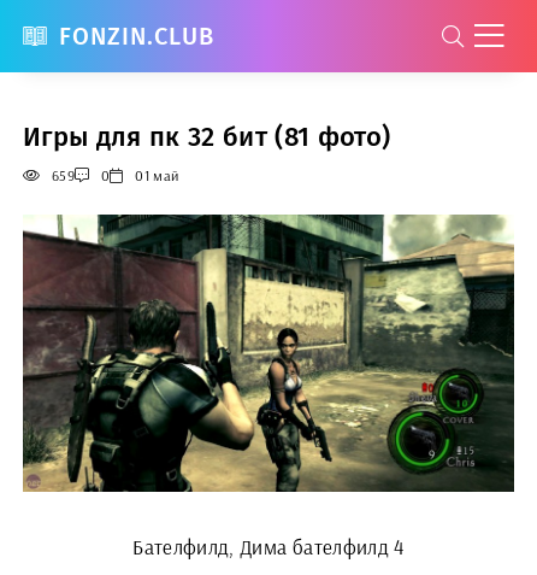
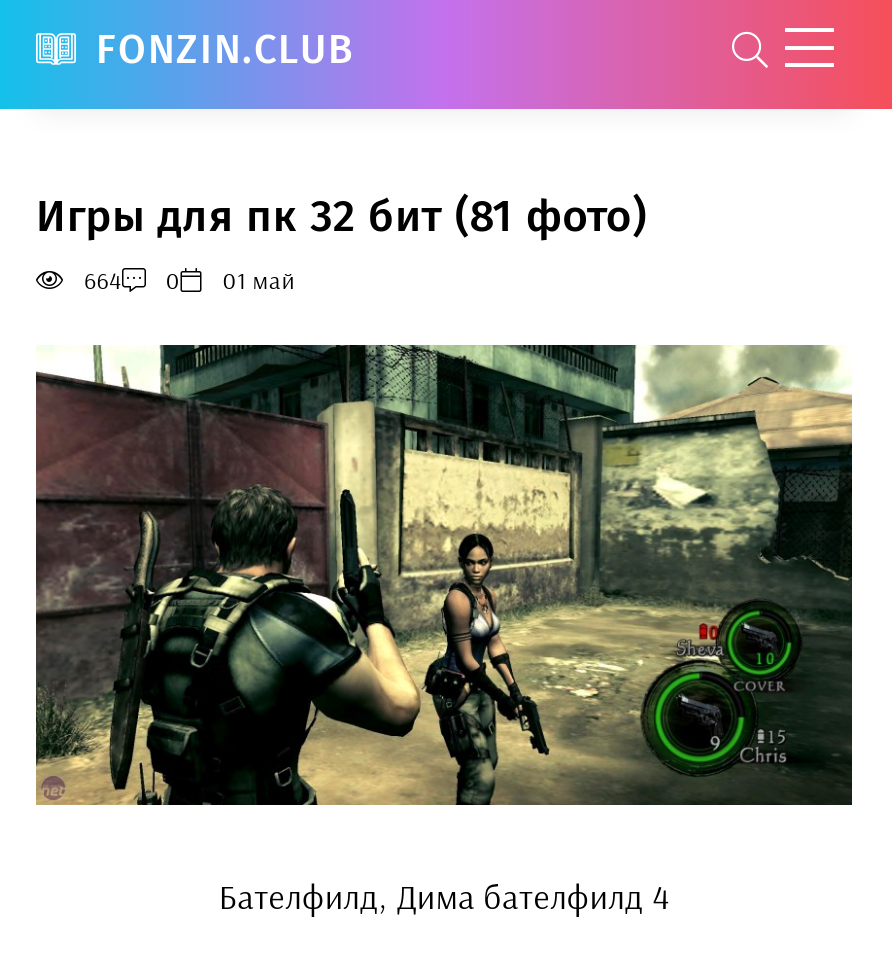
[52,166,178,184] 659 0 01 май -> [84,265,294,295] 664 0 01 май

